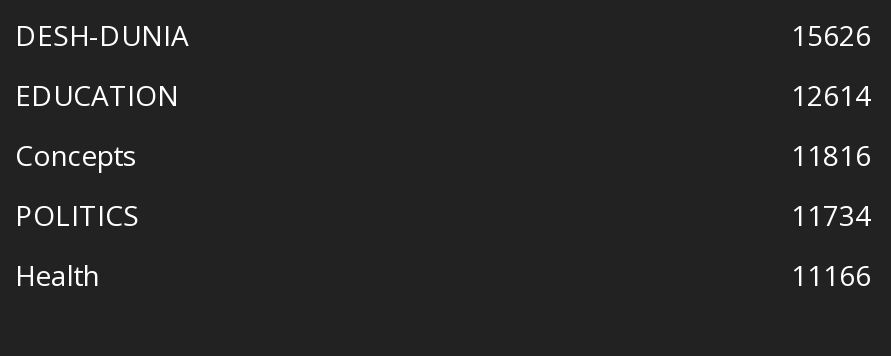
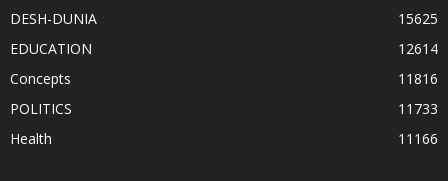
[791,15,871,53] 15626 -> [398,8,438,27] 15625
[791,195,871,233] 11734 -> [398,98,438,117] 11733

